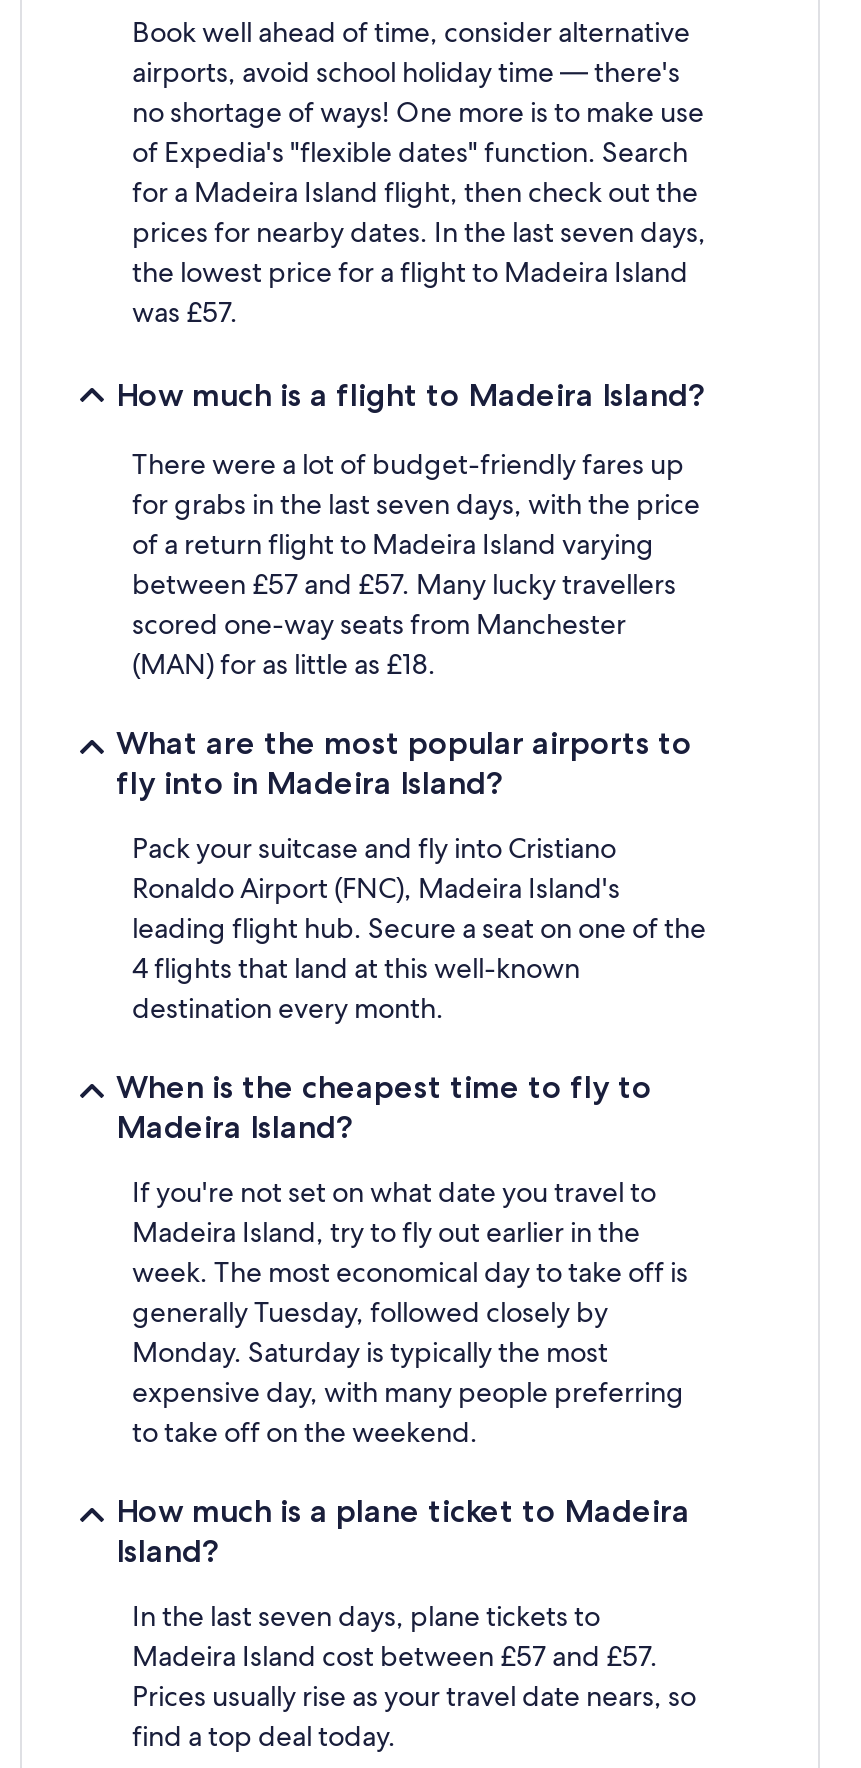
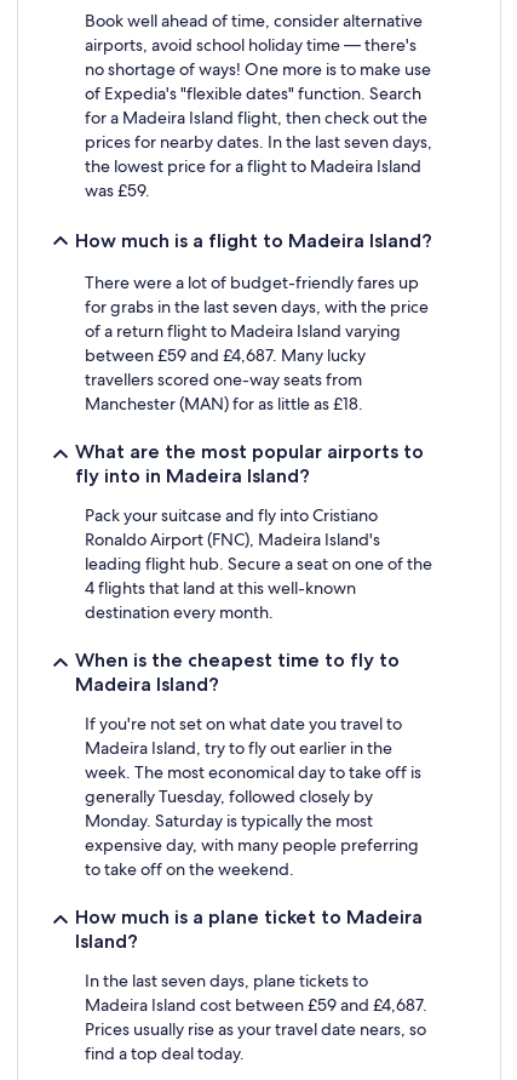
[132,294,238,330] was £57. -> [85,179,150,201] was £59.
[132,566,676,682] between £57 and £57. Many lucky travellers | scored one-way seats from Manchester | (MAN) for as little as £18. -> [85,344,366,415] between £59 and £4,687. Many lucky | travellers scored one-way seats from | Manchester (MAN) for as little as £18.
[132,1638,658,1674] Madeira Island cost between £57 and £57. -> [85,994,427,1016] Madeira Island cost between £59 and £4,687.

